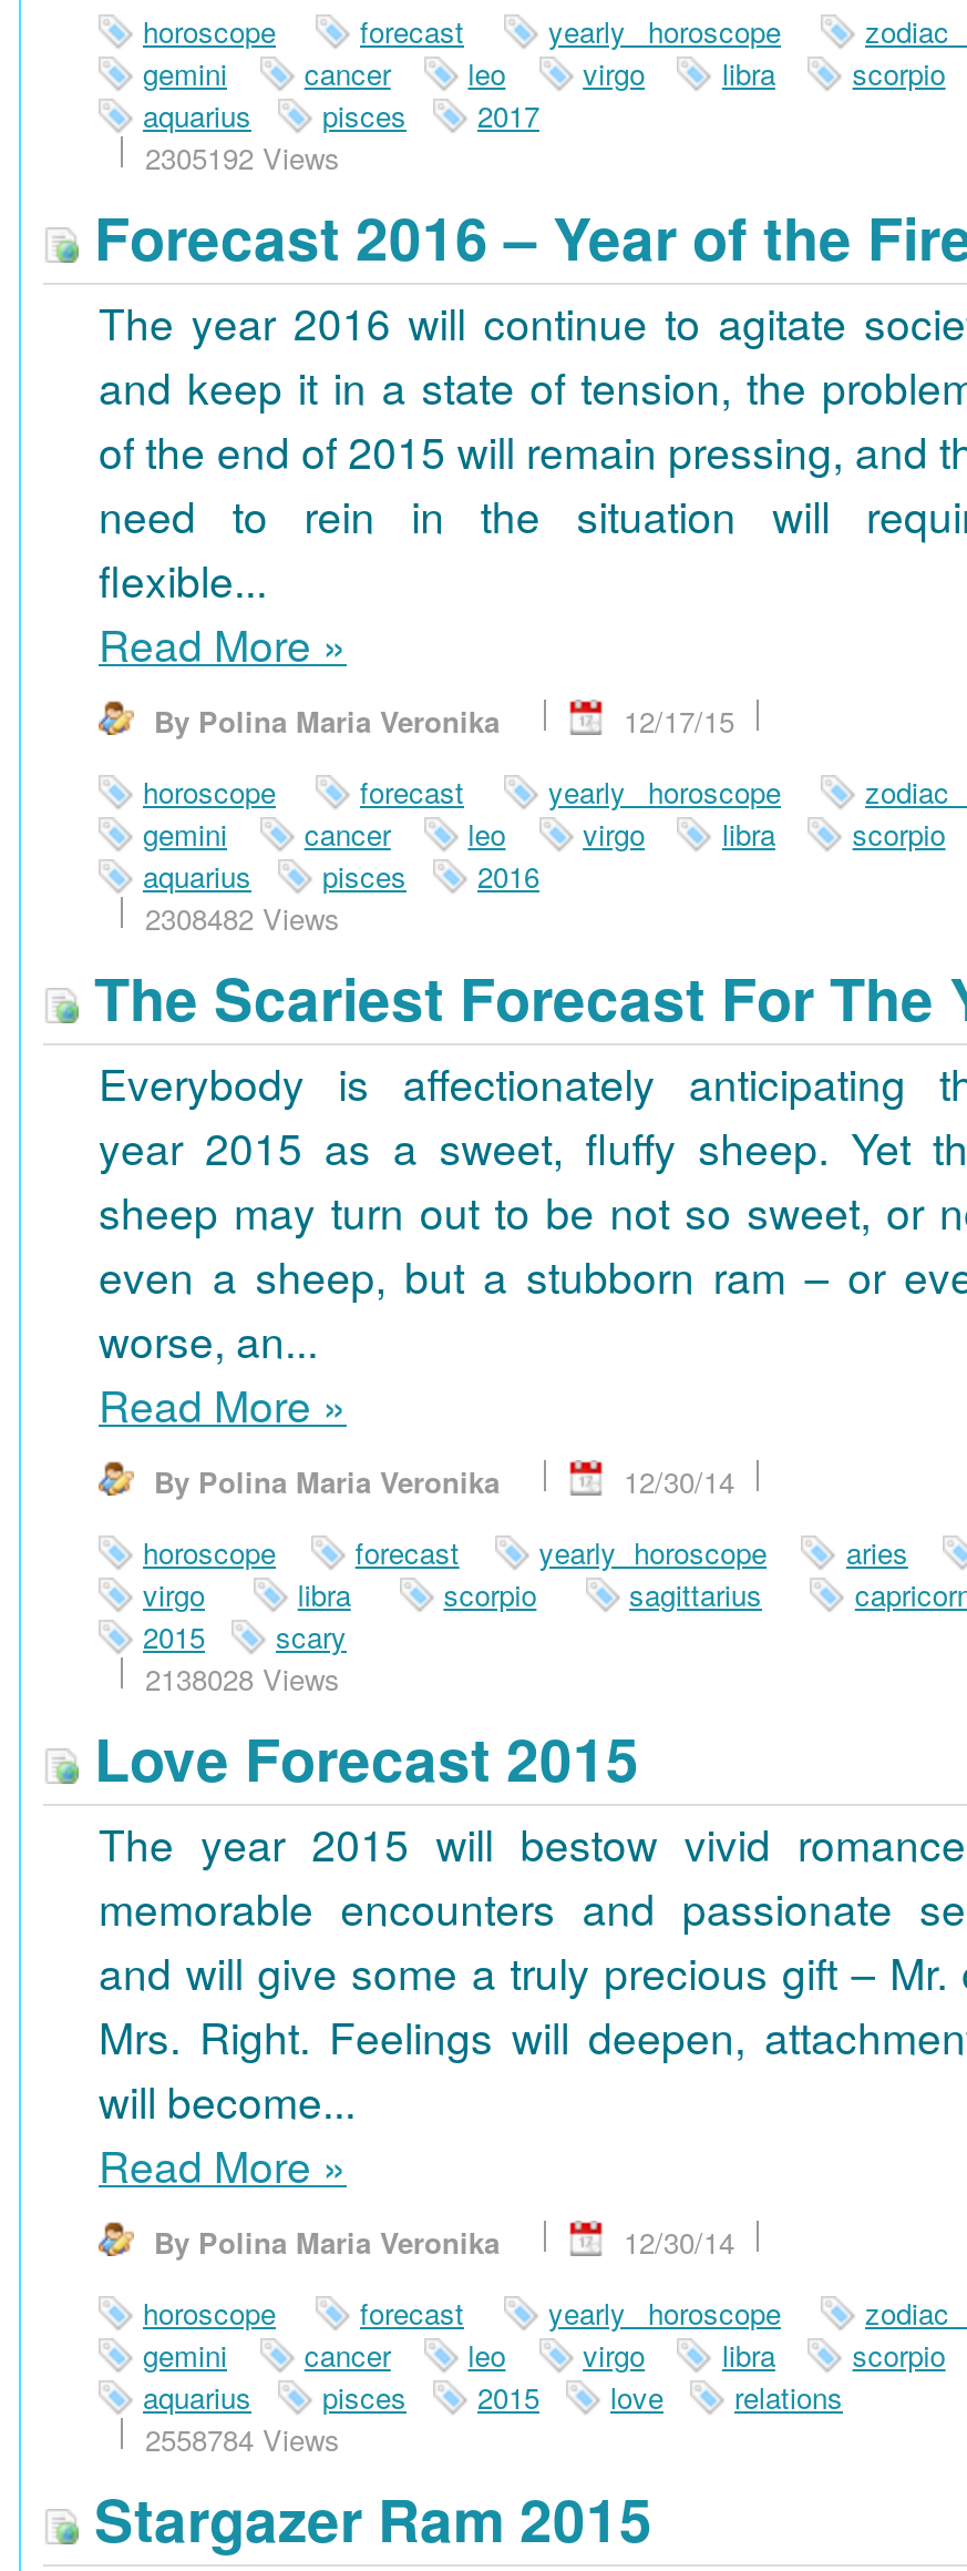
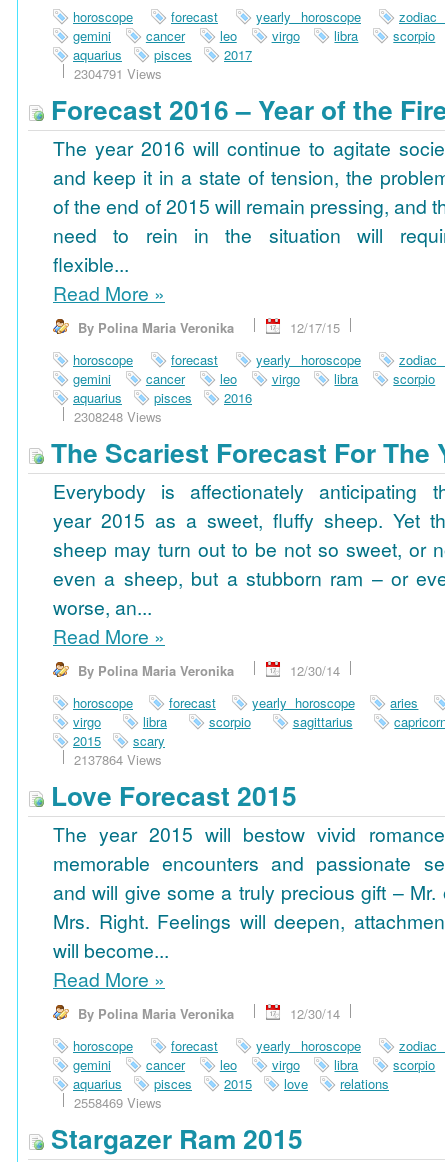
[145,137,340,179] 2305192 Views -> [74,64,162,83] 2304791 Views
[145,897,340,939] 2308482 Views -> [74,407,162,426] 2308248 Views
[145,1658,340,1700] 2138028 Views -> [74,750,162,769] 2137864 Views
[145,2418,340,2461] 2558784 Views -> [74,1093,162,1112] 2558469 Views

